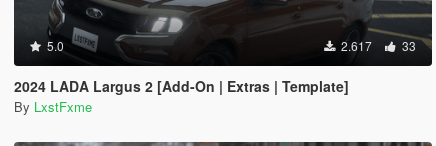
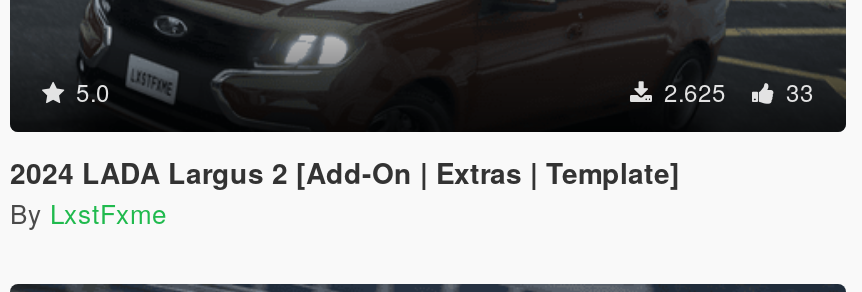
[338,37,416,54] 2.617 33 -> [658,74,814,108] 2.625 33

